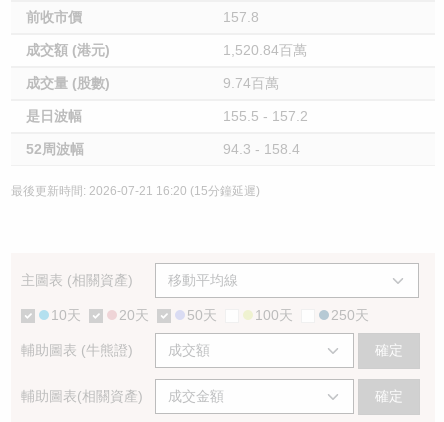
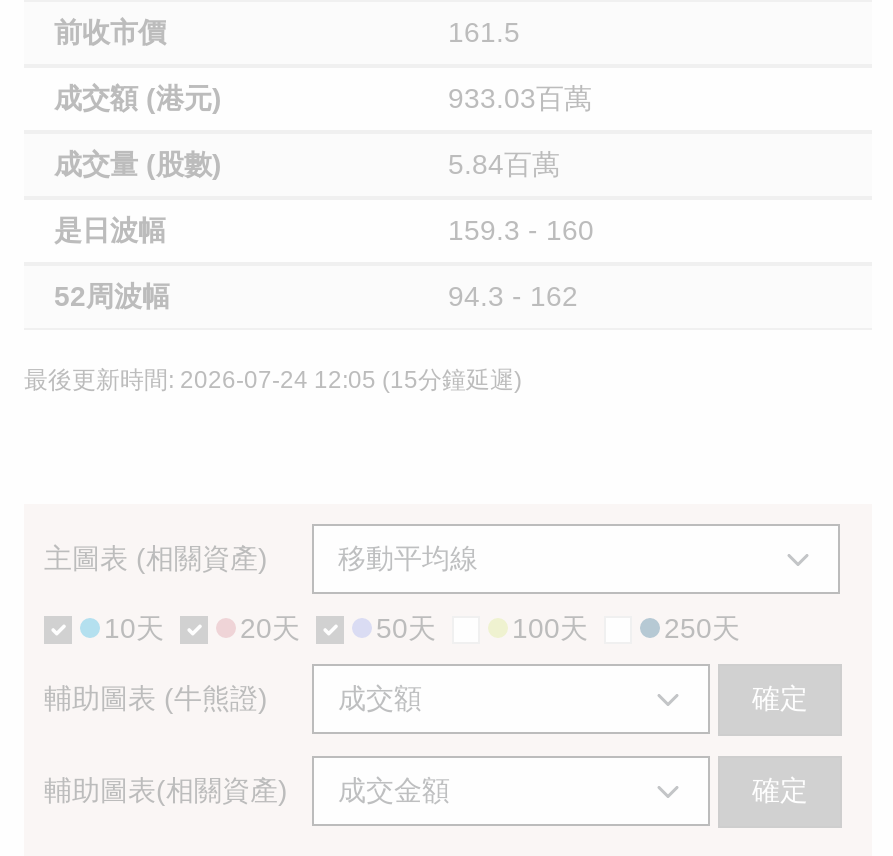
[223,9,259,25] 157.8 -> [448,16,520,48] 161.5
[223,42,307,58] 1,520.84百萬 -> [448,82,592,114] 933.03百萬
[223,75,279,91] 9.74百萬 -> [448,148,560,180] 5.84百萬
[223,108,308,124] 155.5 - 157.2 -> [448,214,594,246] 159.3 - 160
[223,141,300,157] 94.3 - 158.4 -> [448,280,578,312] 94.3 - 162
[11,184,260,198] 最後更新時間: 2026-07-21 16:20 (15分鐘延遲) -> [24,366,522,394] 最後更新時間: 2026-07-24 12:05 (15分鐘延遲)

